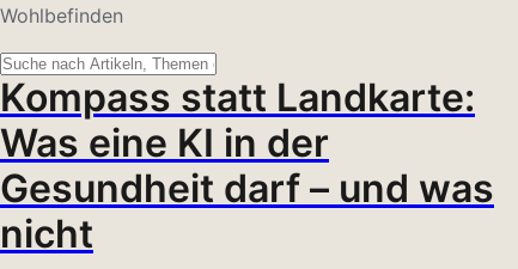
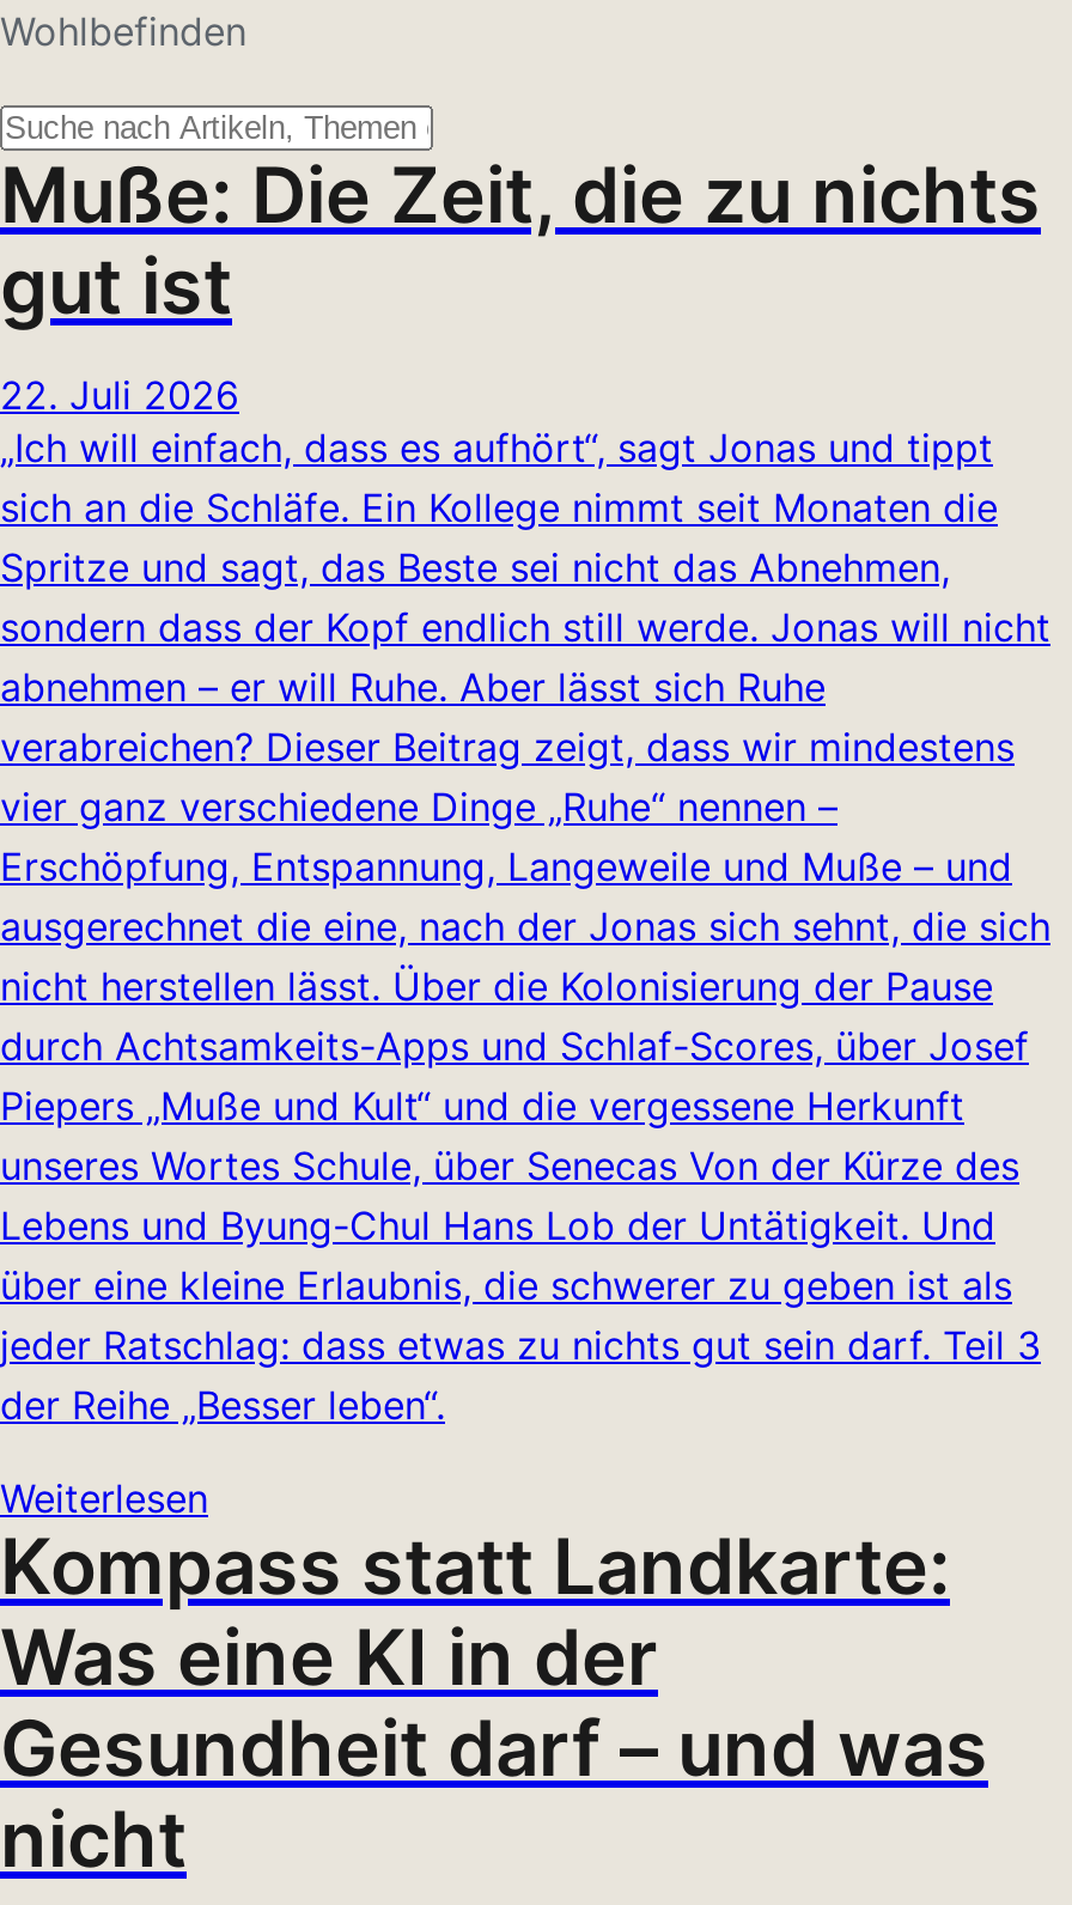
none -> [0,148,1050,1522] Muße: Die Zeit, die zu nichts | gut ist | 22. Juli 2026 | „Ich will einfach, dass es aufhört“, sagt Jonas und tippt | sich an die Schläfe. Ein Kollege nimmt seit Monaten die | Spritze und sagt, das Beste sei nicht das Abnehmen, | sondern dass der Kopf endlich still werde. Jonas will nicht | abnehmen – er will Ruhe. Aber lässt sich Ruhe | verabreichen? Dieser Beitrag zeigt, dass wir mindestens | vier ganz verschiedene Dinge „Ruhe“ nennen – | Erschöpfung, Entspannung, Langeweile und Muße – und | ausgerechnet die eine, nach der Jonas sich sehnt, die sich | nicht herstellen lässt. Über die Kolonisierung der Pause | durch Achtsamkeits-Apps und Schlaf-Scores, über Josef | Piepers „Muße und Kult“ und die vergessene Herkunft | unseres Wortes Schule, über Senecas Von der Kürze des | Lebens und Byung-Chul Hans Lob der Untätigkeit. Und | über eine kleine Erlaubnis, die schwerer zu geben ist als | jeder Ratschlag: dass etwas zu nichts gut sein darf. Teil 3 | der Reihe „Besser leben“. | Weiterlesen

